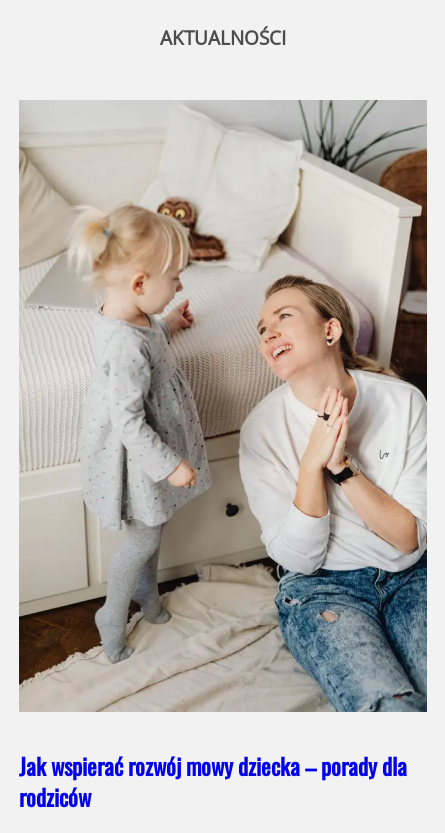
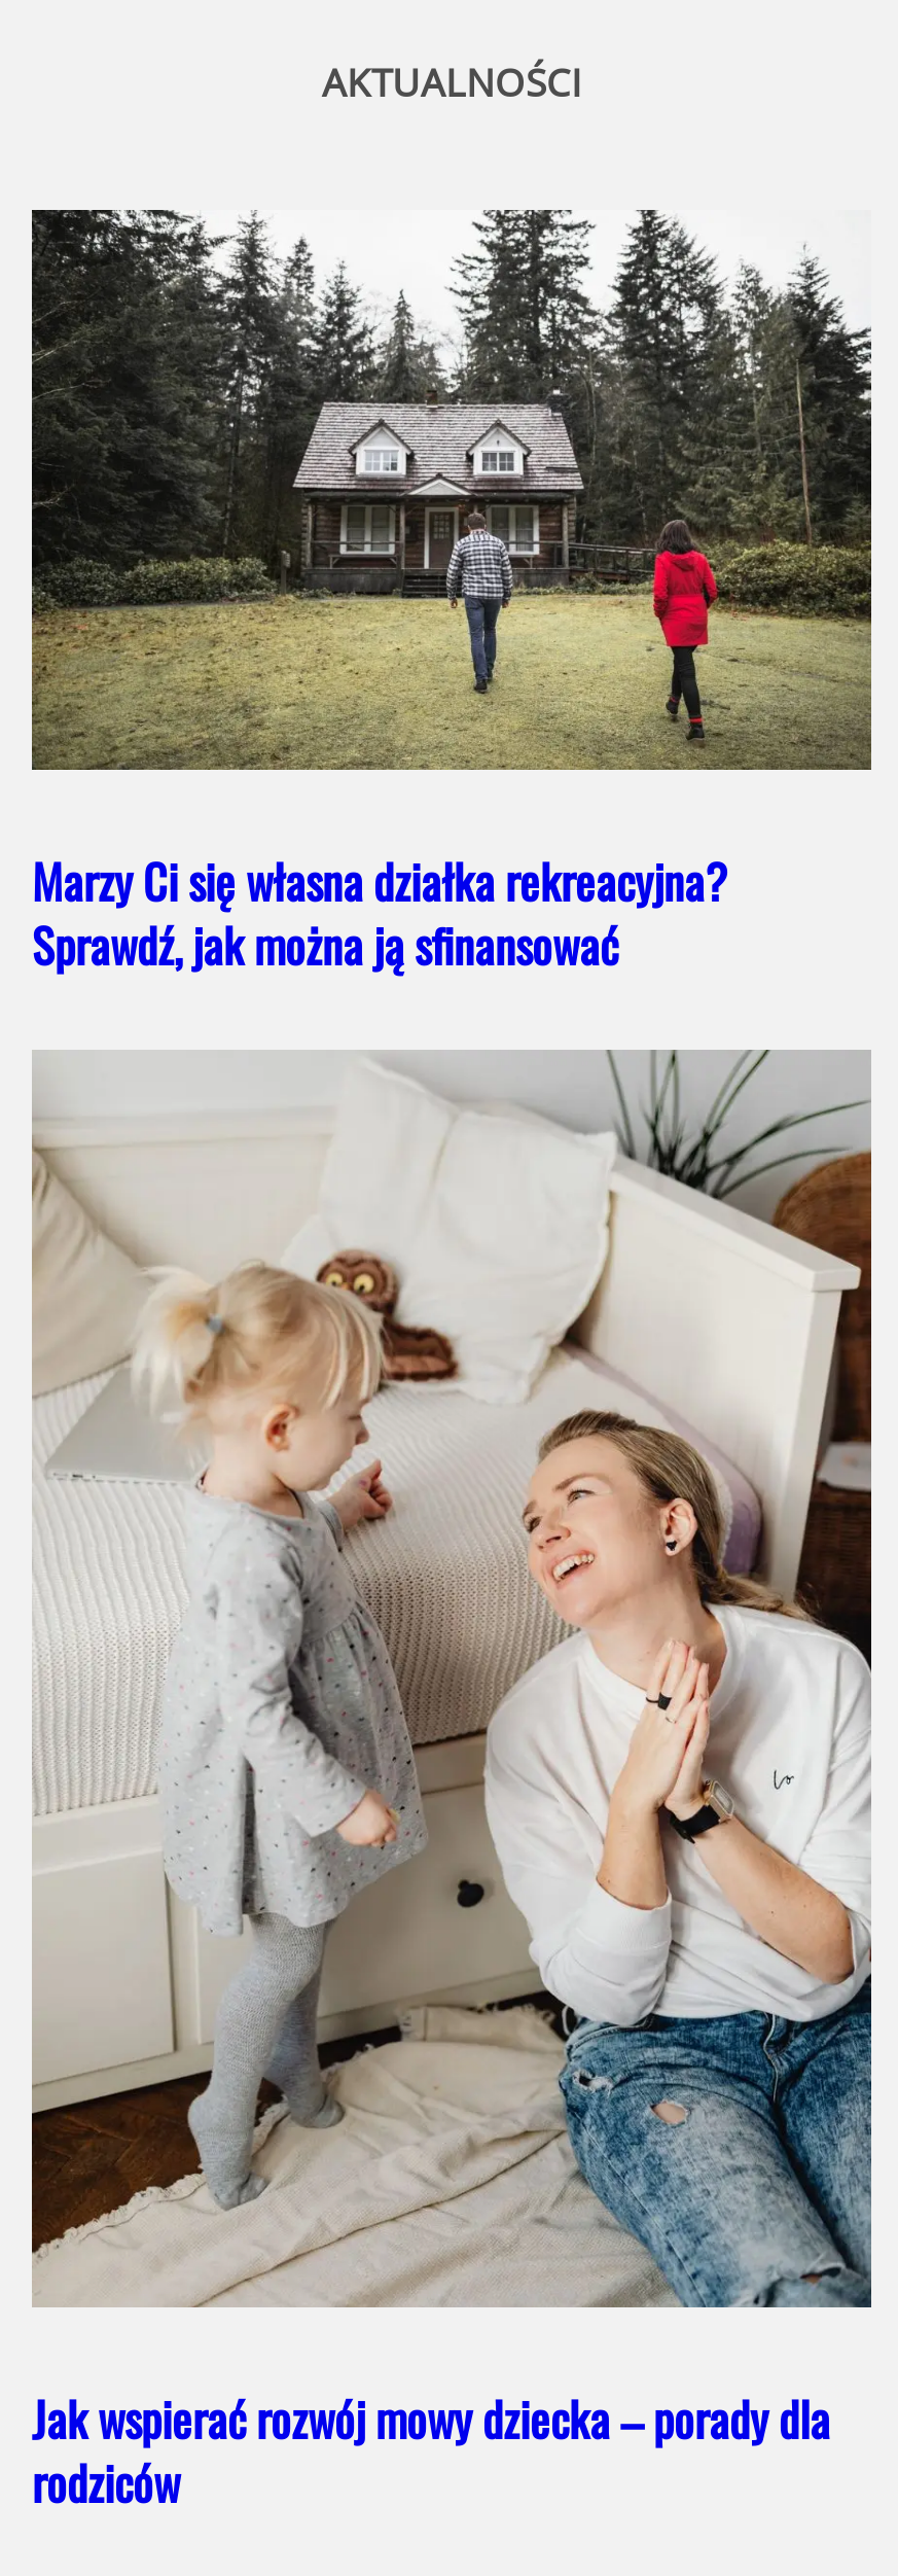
none -> [30,209,873,979] [image] | Marzy Ci się własna działka rekreacyjna? | Sprawdź, jak można ją sfinansować

